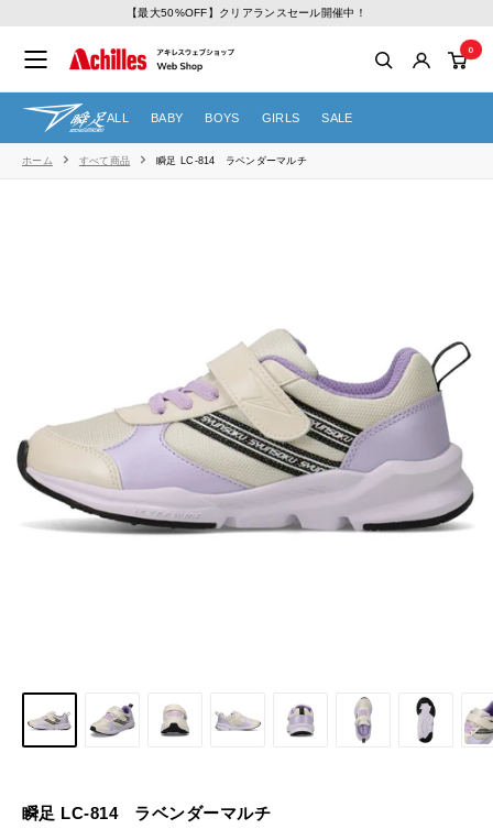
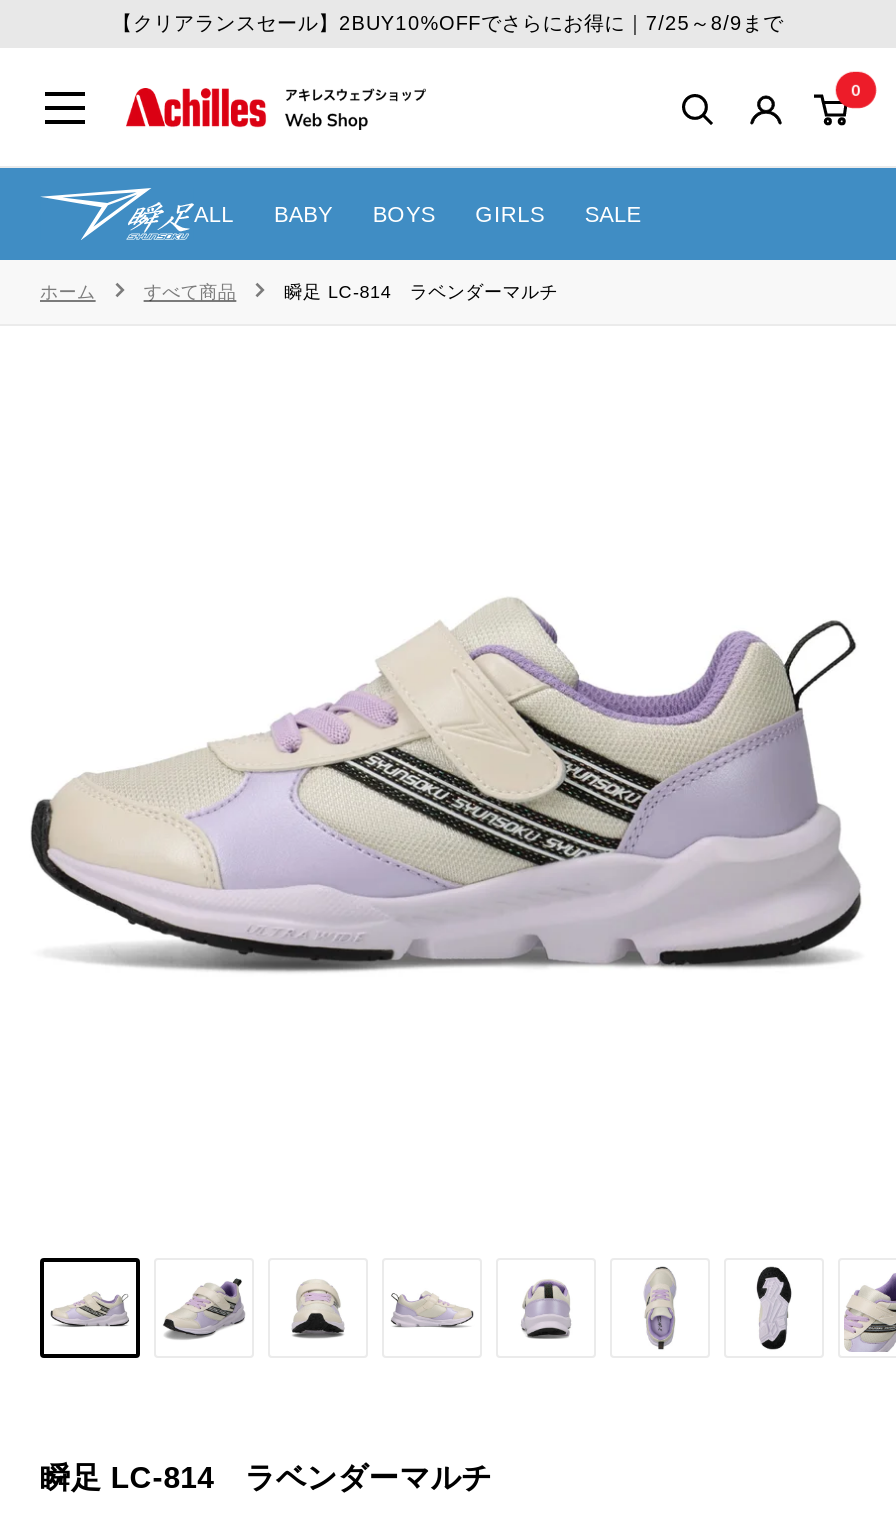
[127,7,366,19] 【最大50%OFF】クリアランスセール開催中！ -> [112,12,784,34] 【クリアランスセール】2BUY10%OFFでさらにお得に｜7/25～8/9まで

